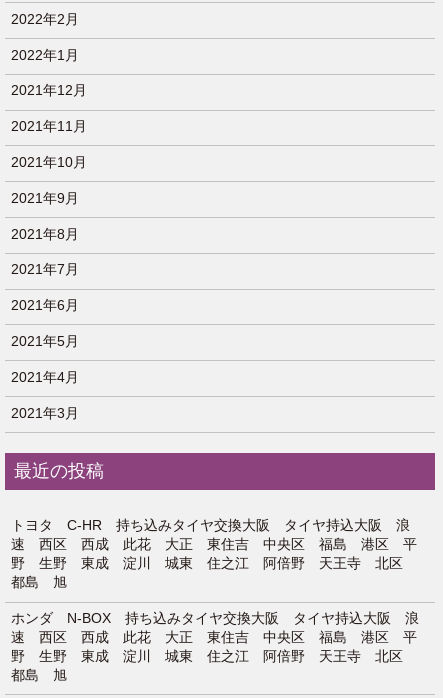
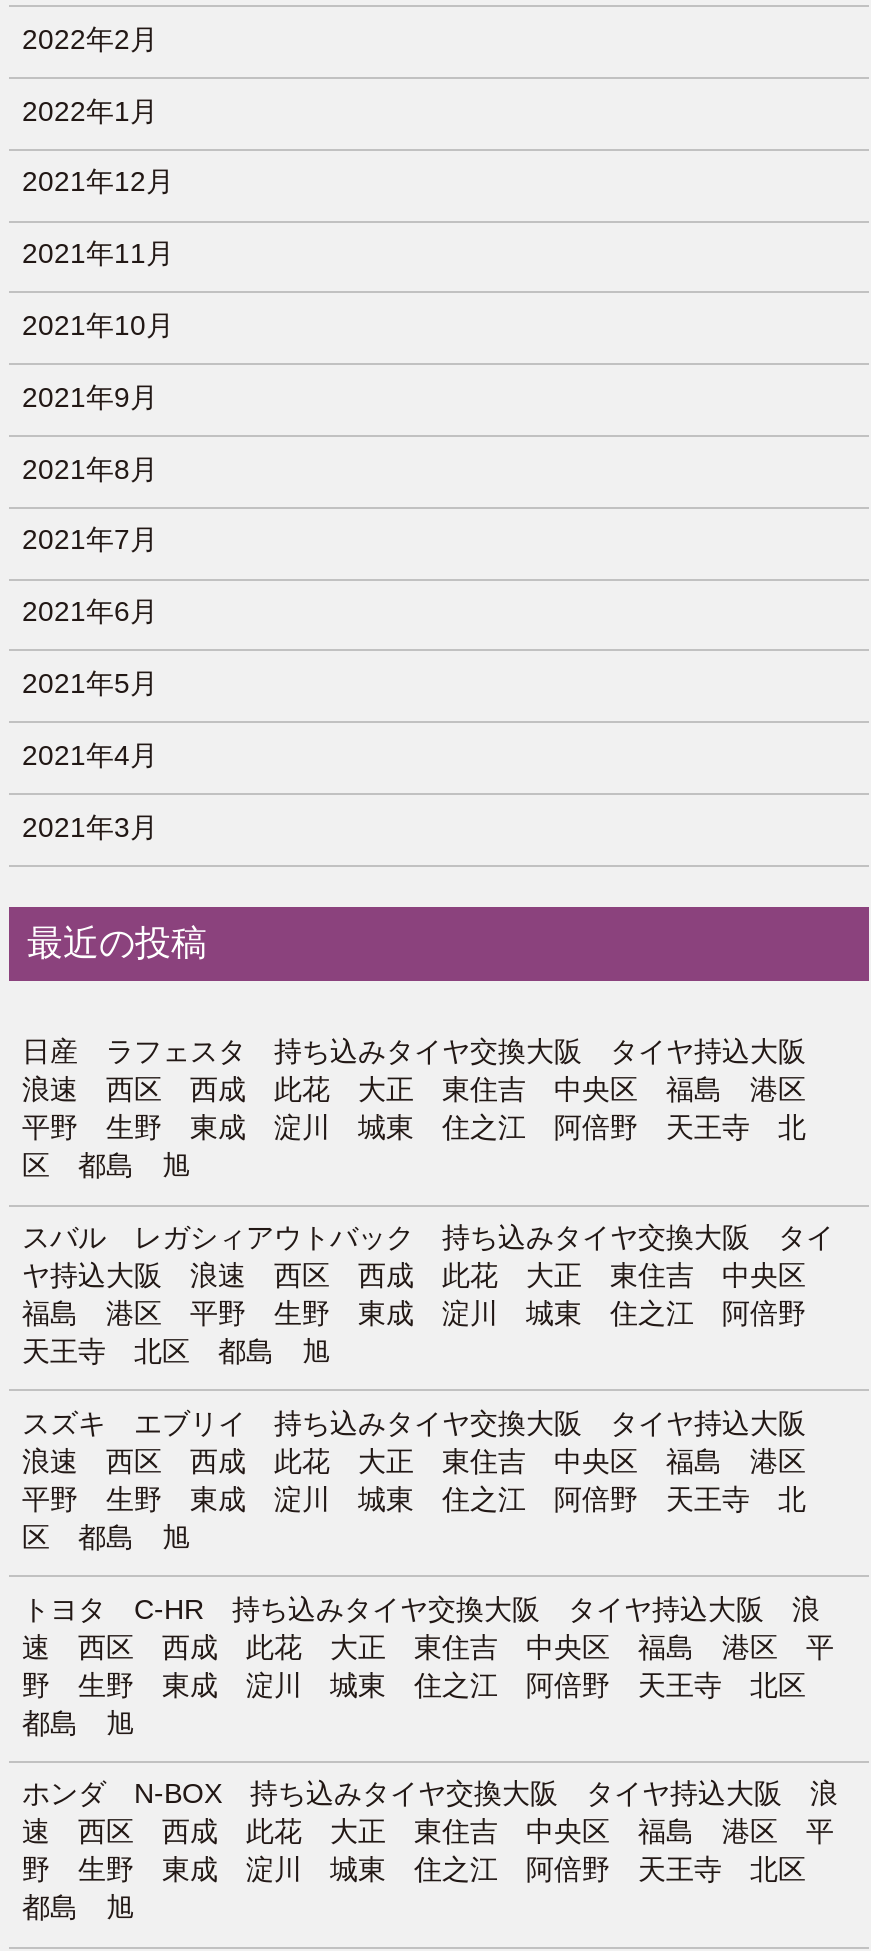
none -> [22,1036,834,1553] 日産 ラフェスタ 持ち込みタイヤ交換大阪 タイヤ持込大阪 | 浪速 西区 西成 此花 大正 東住吉 中央区 福島 港区 | 平野 生野 東成 淀川 城東 住之江 阿倍野 天王寺 北 | 区 都島 旭 | スバル レガシィアウトバック 持ち込みタイヤ交換大阪 タイ | ヤ持込大阪 浪速 西区 西成 此花 大正 東住吉 中央区 | 福島 港区 平野 生野 東成 淀川 城東 住之江 阿倍野 | 天王寺 北区 都島 旭 | スズキ エブリイ 持ち込みタイヤ交換大阪 タイヤ持込大阪 | 浪速 西区 西成 此花 大正 東住吉 中央区 福島 港区 | 平野 生野 東成 淀川 城東 住之江 阿倍野 天王寺 北 | 区 都島 旭

